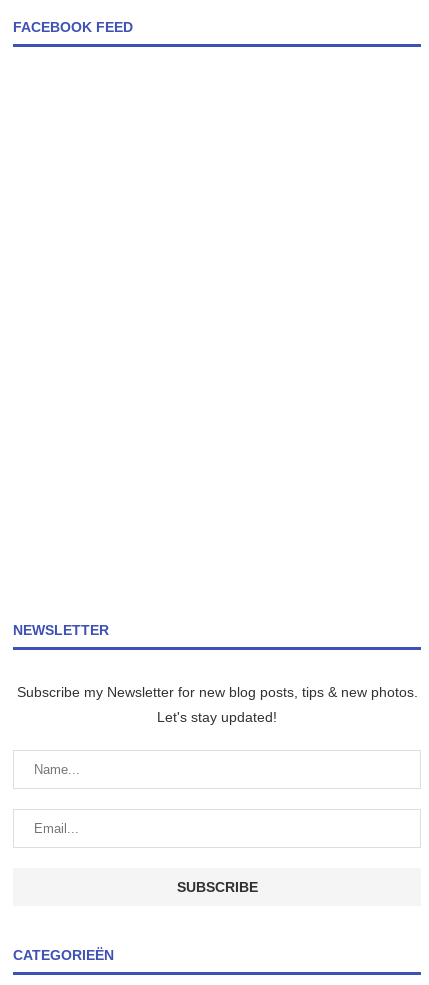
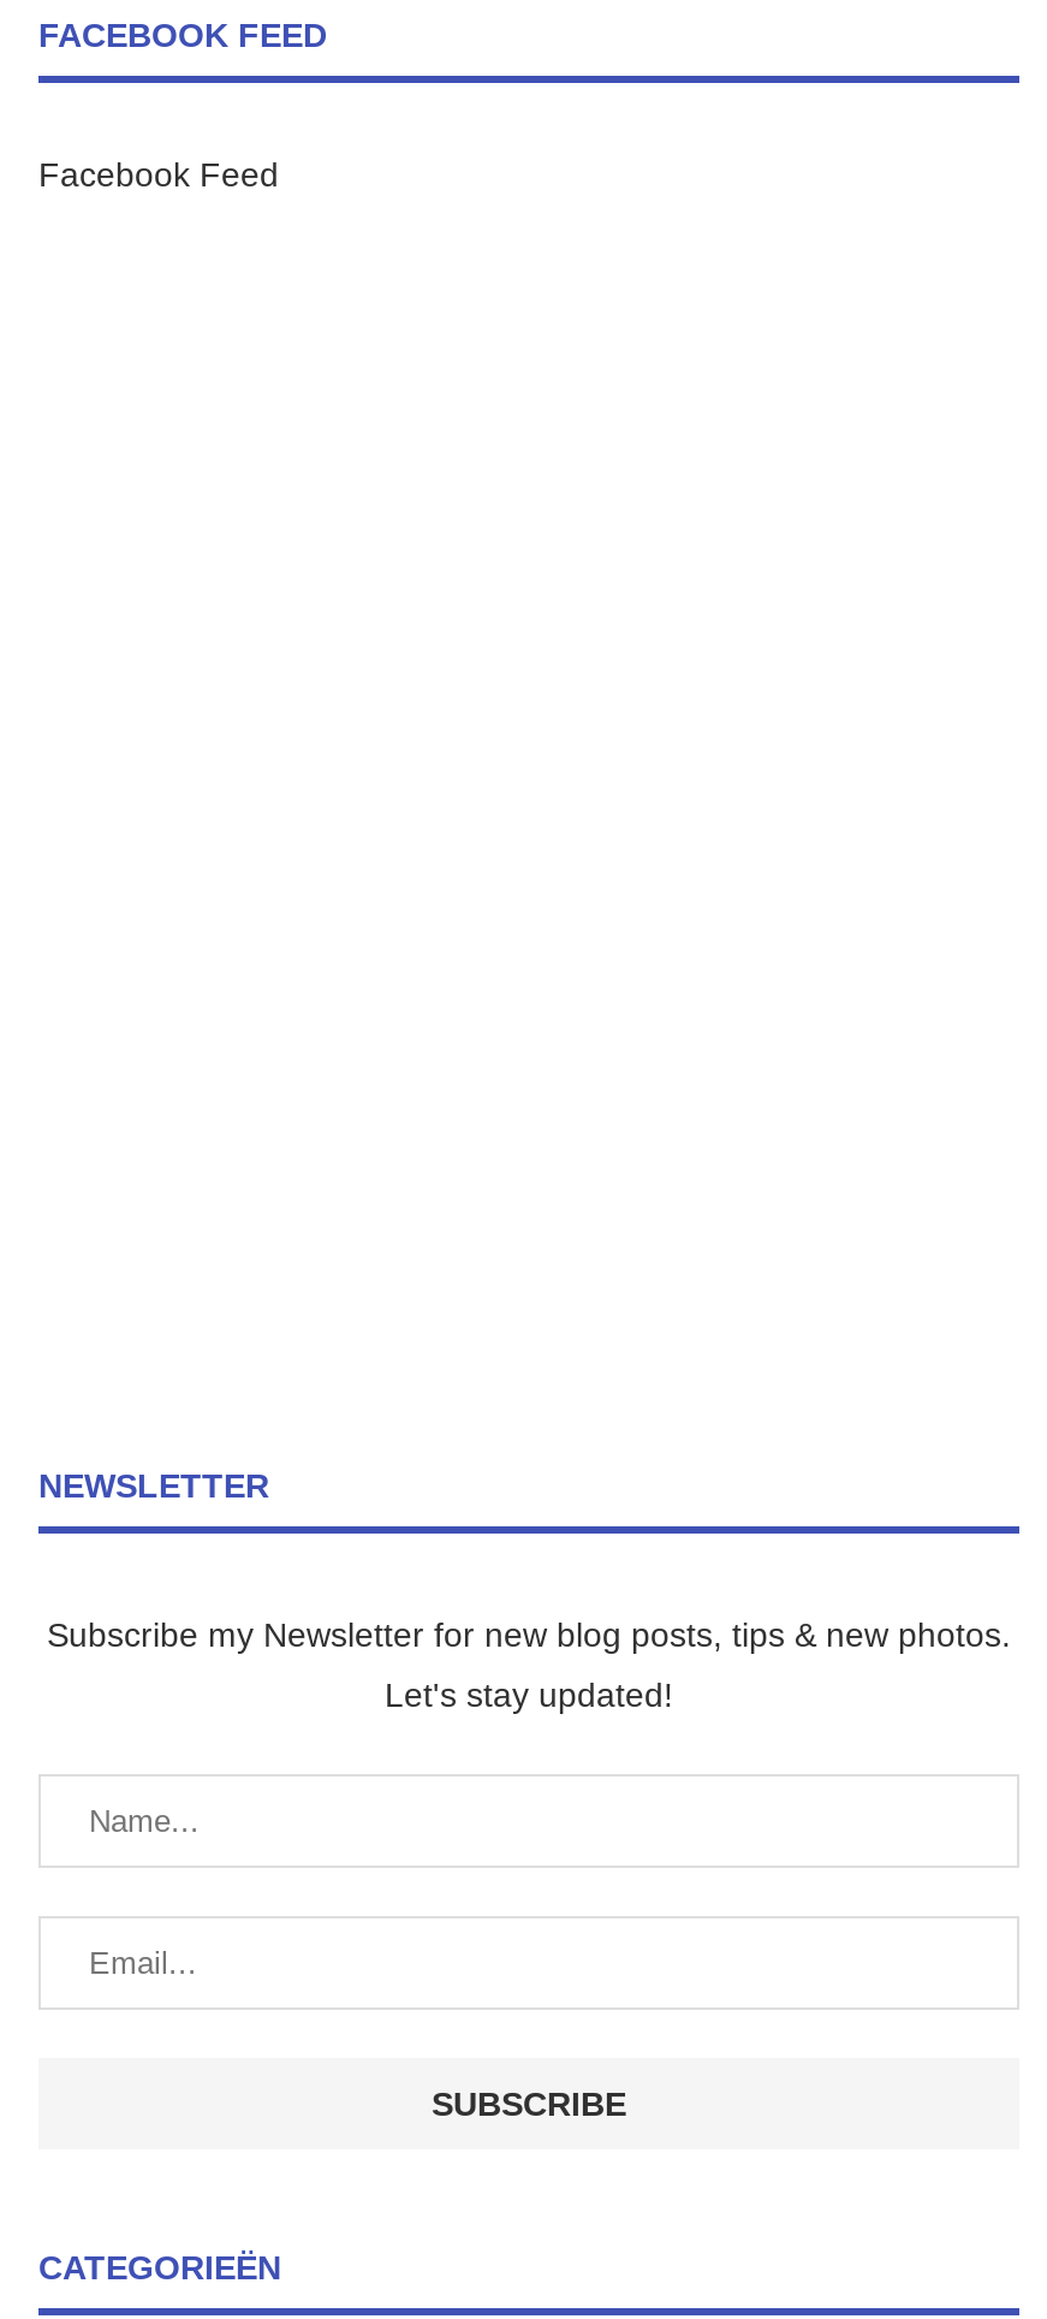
none -> [38,156,279,195] Facebook Feed

